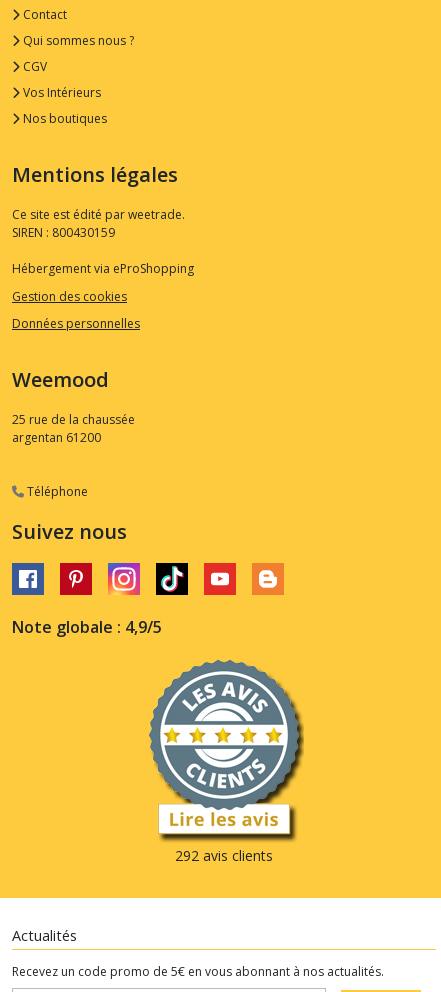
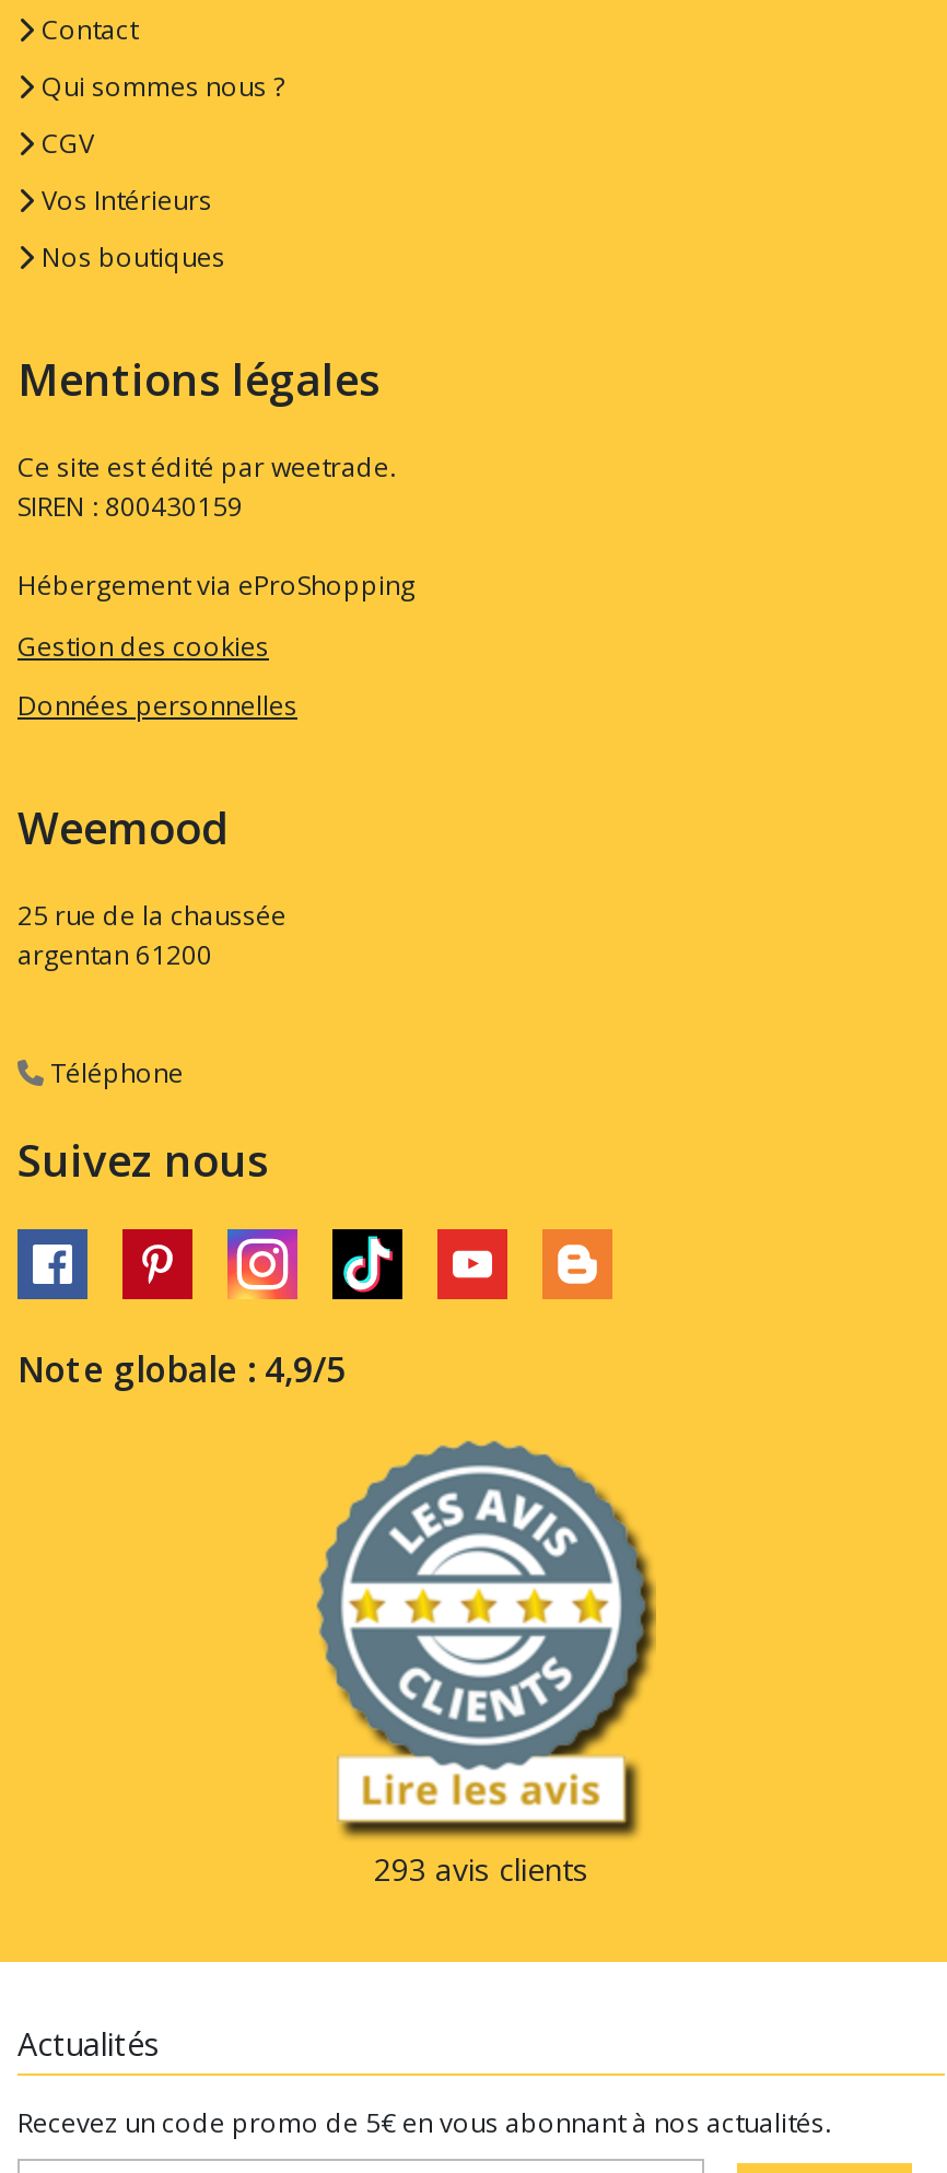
[175,846,273,865] 292 avis clients -> [374,1849,588,1890] 293 avis clients

